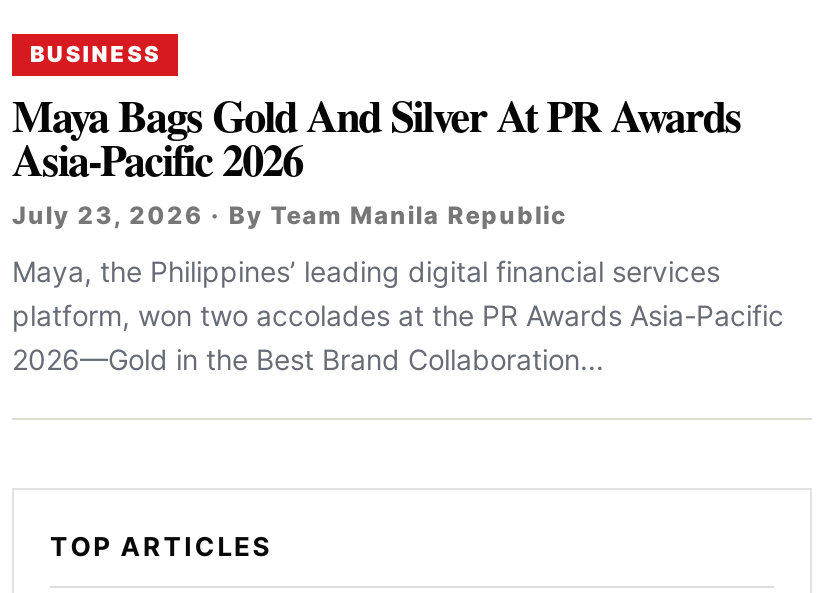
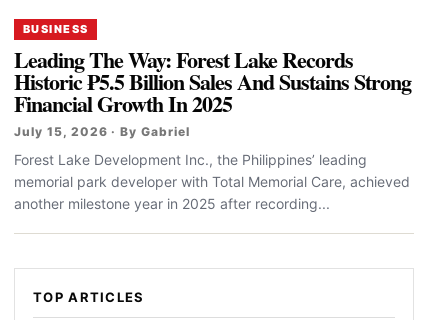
[12,81,741,229] Maya Bags Gold And Silver At PR Awards | Asia-Pacific 2026 | July 23, 2026 · By Team Manila Republic -> [14,43,411,139] Leading The Way: Forest Lake Records | Historic ₱5.5 Billion Sales And Sustains Strong | Financial Growth In 2025 | July 15, 2026 · By Gabriel
[12,253,784,375] Maya, the Philippines’ leading digital financial services | platform, won two accolades at the PR Awards Asia-Pacific | 2026—Gold in the Best Brand Collaboration... -> [14,151,410,212] Forest Lake Development Inc., the Philippines’ leading | memorial park developer with Total Memorial Care, achieved | another milestone year in 2025 after recording...

